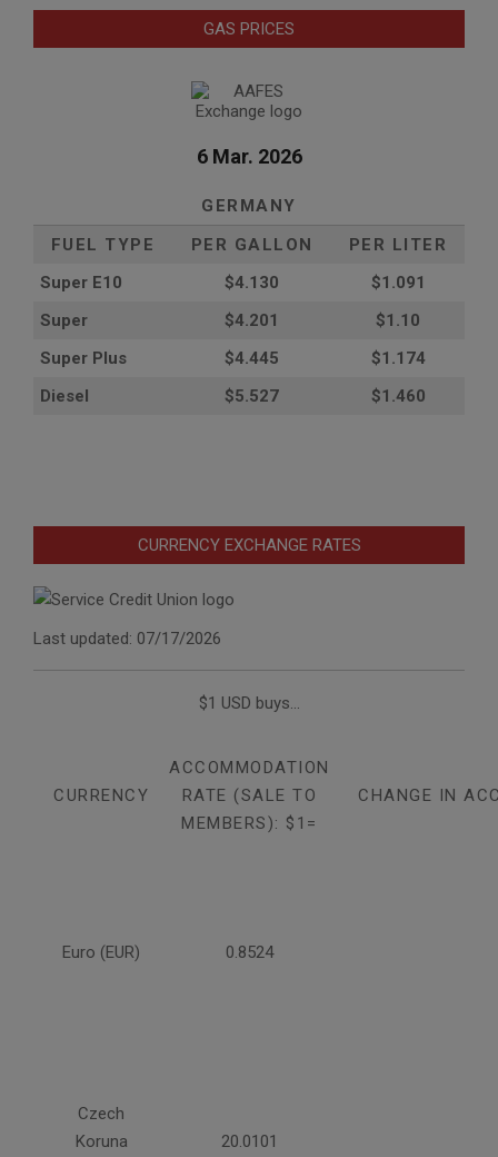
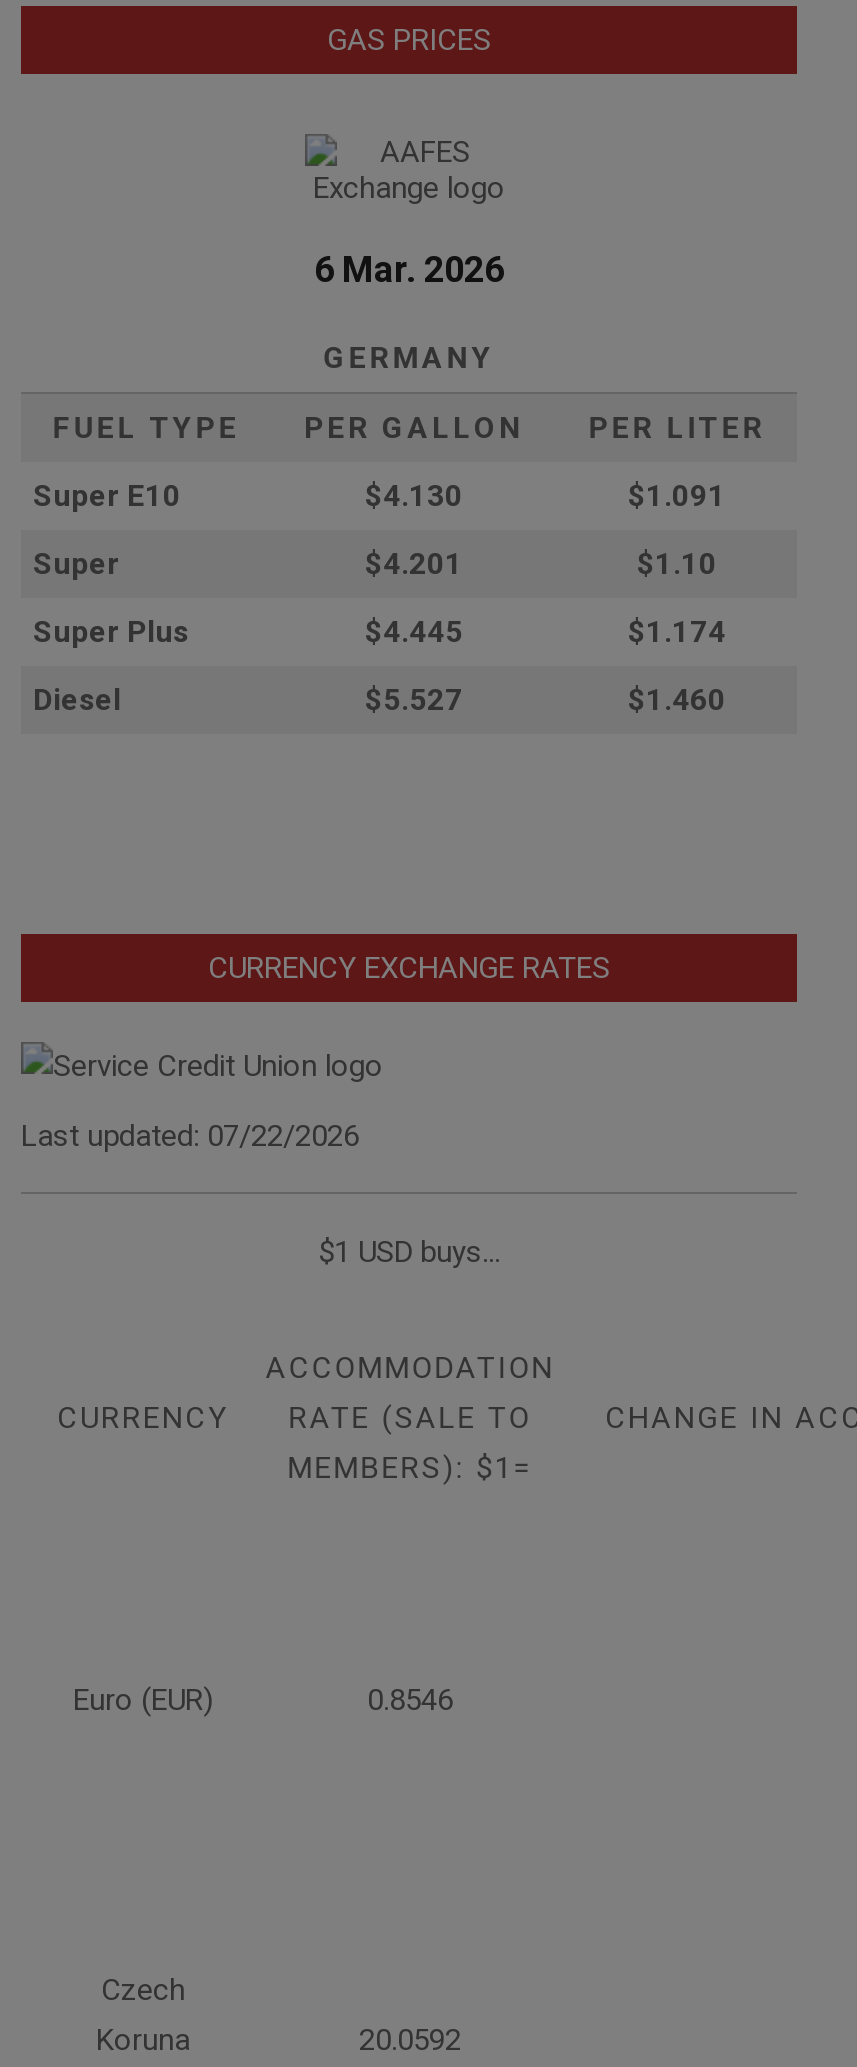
[33,628,221,648] Last updated: 07/17/2026 -> [21,1118,359,1154] Last updated: 07/22/2026
[226,942,273,962] 0.8524 -> [367,1682,453,1718] 0.8546
[221,1131,278,1151] 20.0101 -> [359,2022,461,2058] 20.0592

